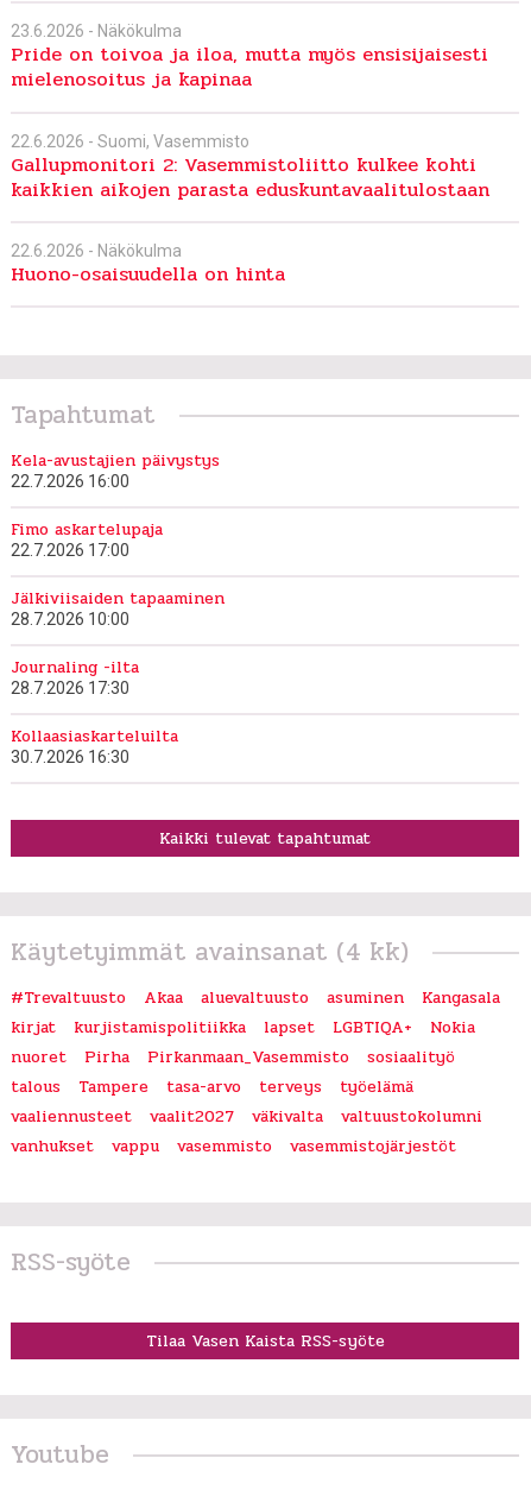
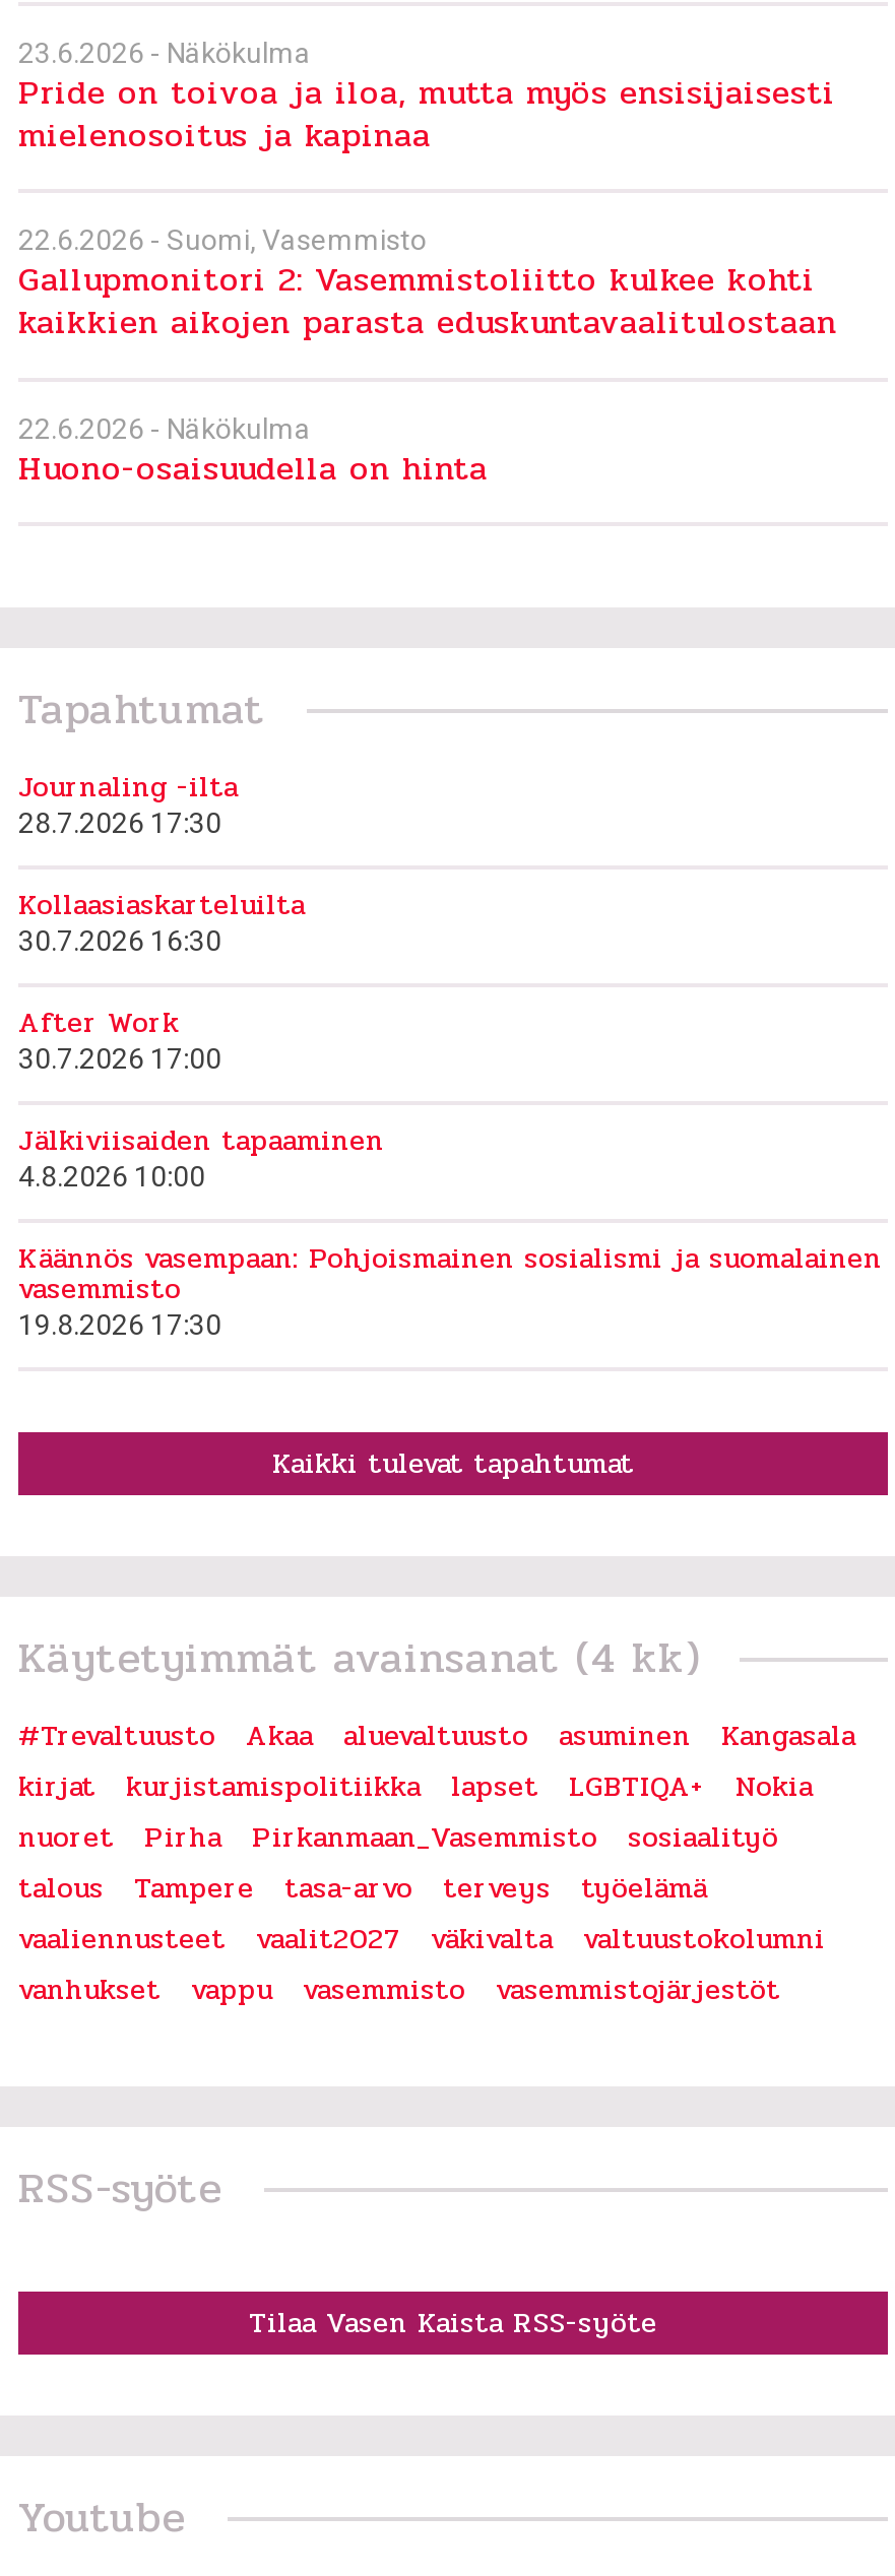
[11,448,220,629] Kela-avustajien päivystys | 22.7.2026 16:00 | Fimo askartelupaja | 22.7.2026 17:00 | 28.7.2026 10:00 -> none
moved [11,586,225,611] -> [18,1120,384,1162]: Jälkiviisaiden tapaaminen
moved [11,655,178,767] -> [18,766,305,957]: Journaling -ilta | 28.7.2026 17:30 | Kollaasiaskarteluilta | 30.7.2026 16:30
none -> [18,1002,882,1341] After Work | 30.7.2026 17:00 | 4.8.2026 10:00 | Käännös vasempaan: Pohjoismainen sosialismi ja suomalainen | vasemmisto | 19.8.2026 17:30

